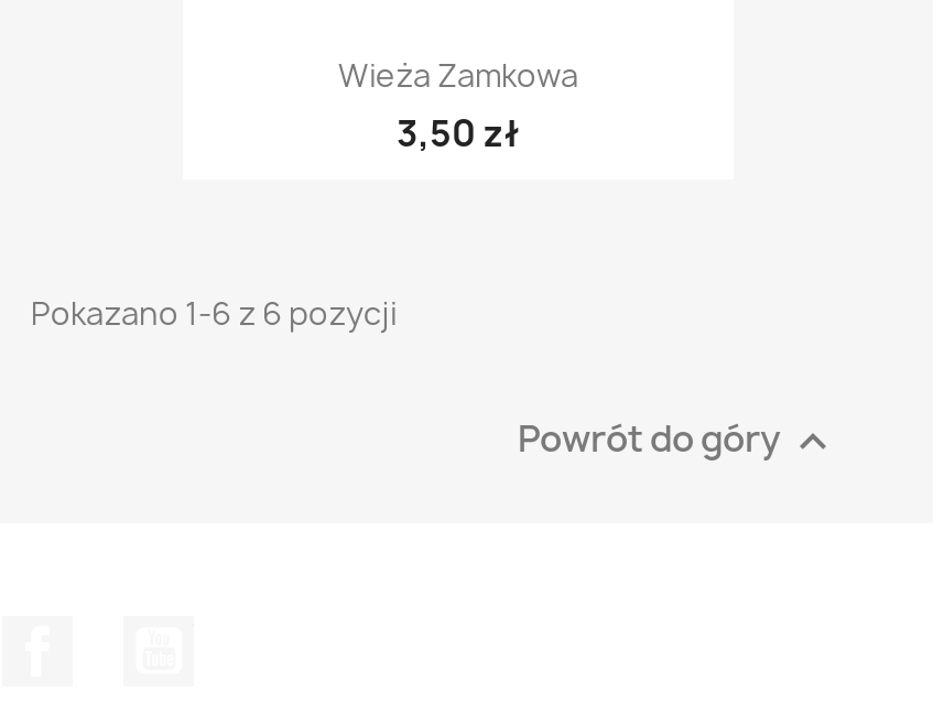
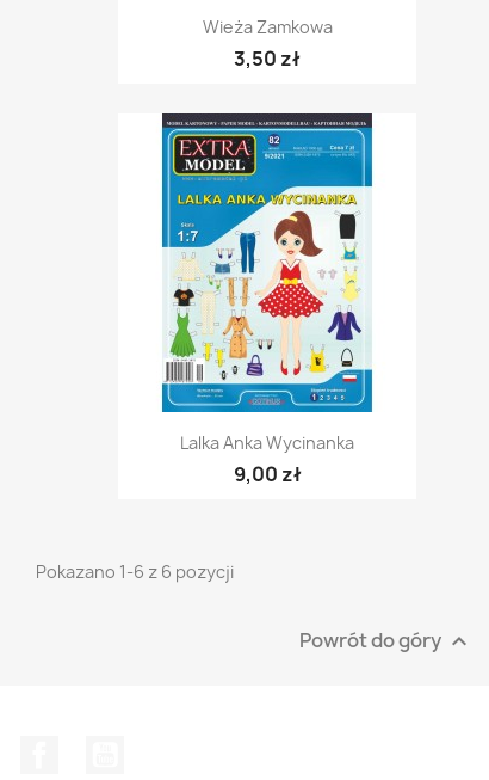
none -> [160,112,373,487] [image] | Lalka Anka Wycinanka | 9,00 zł

